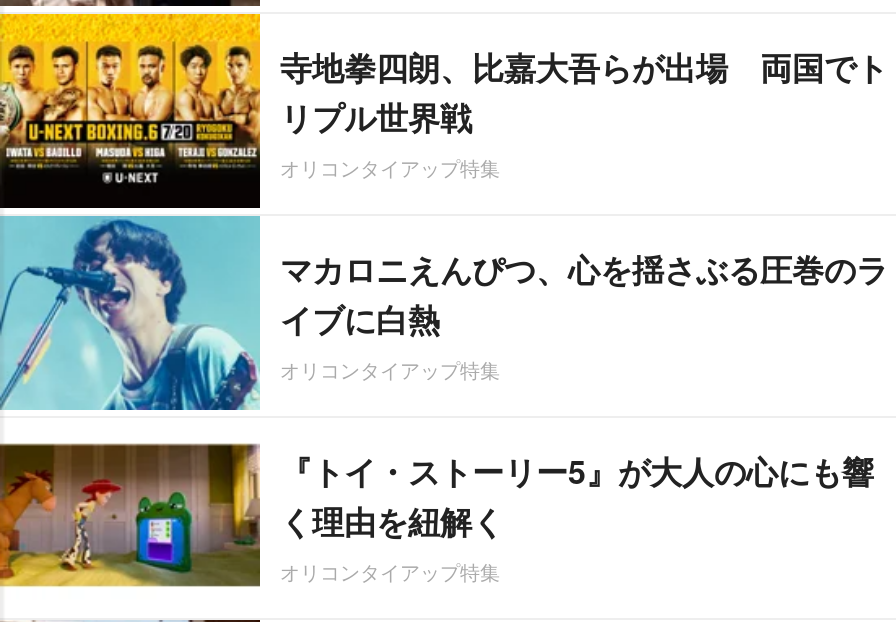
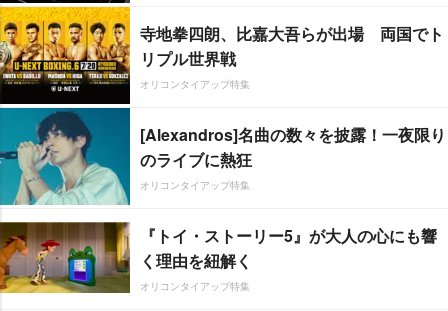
[6,214,888,412] [image] | マカロニえんぴつ、心を揺さぶる圧巻のラ | イブに白熱 -> [3,108,446,205] [image] | [Alexandros]名曲の数々を披露！一夜限り | のライブに熱狂

